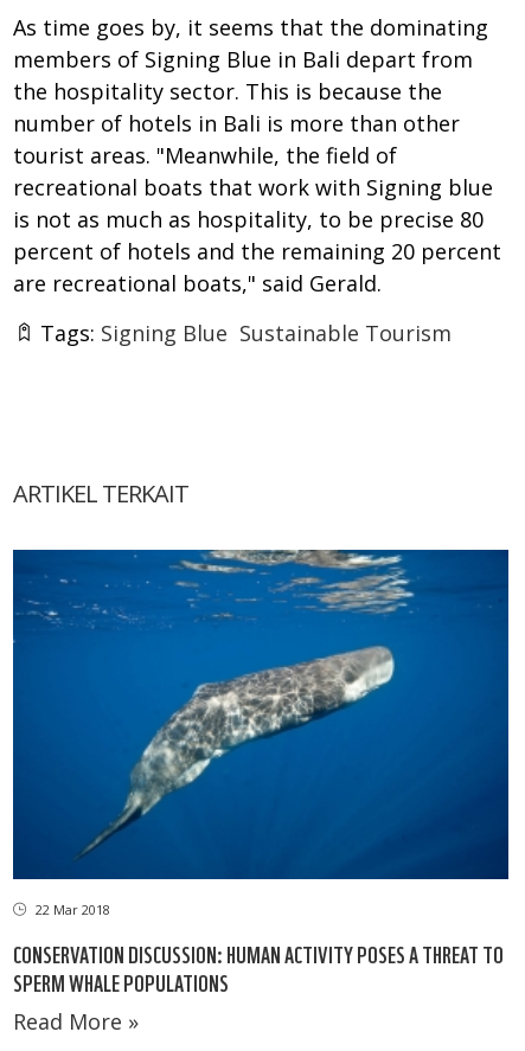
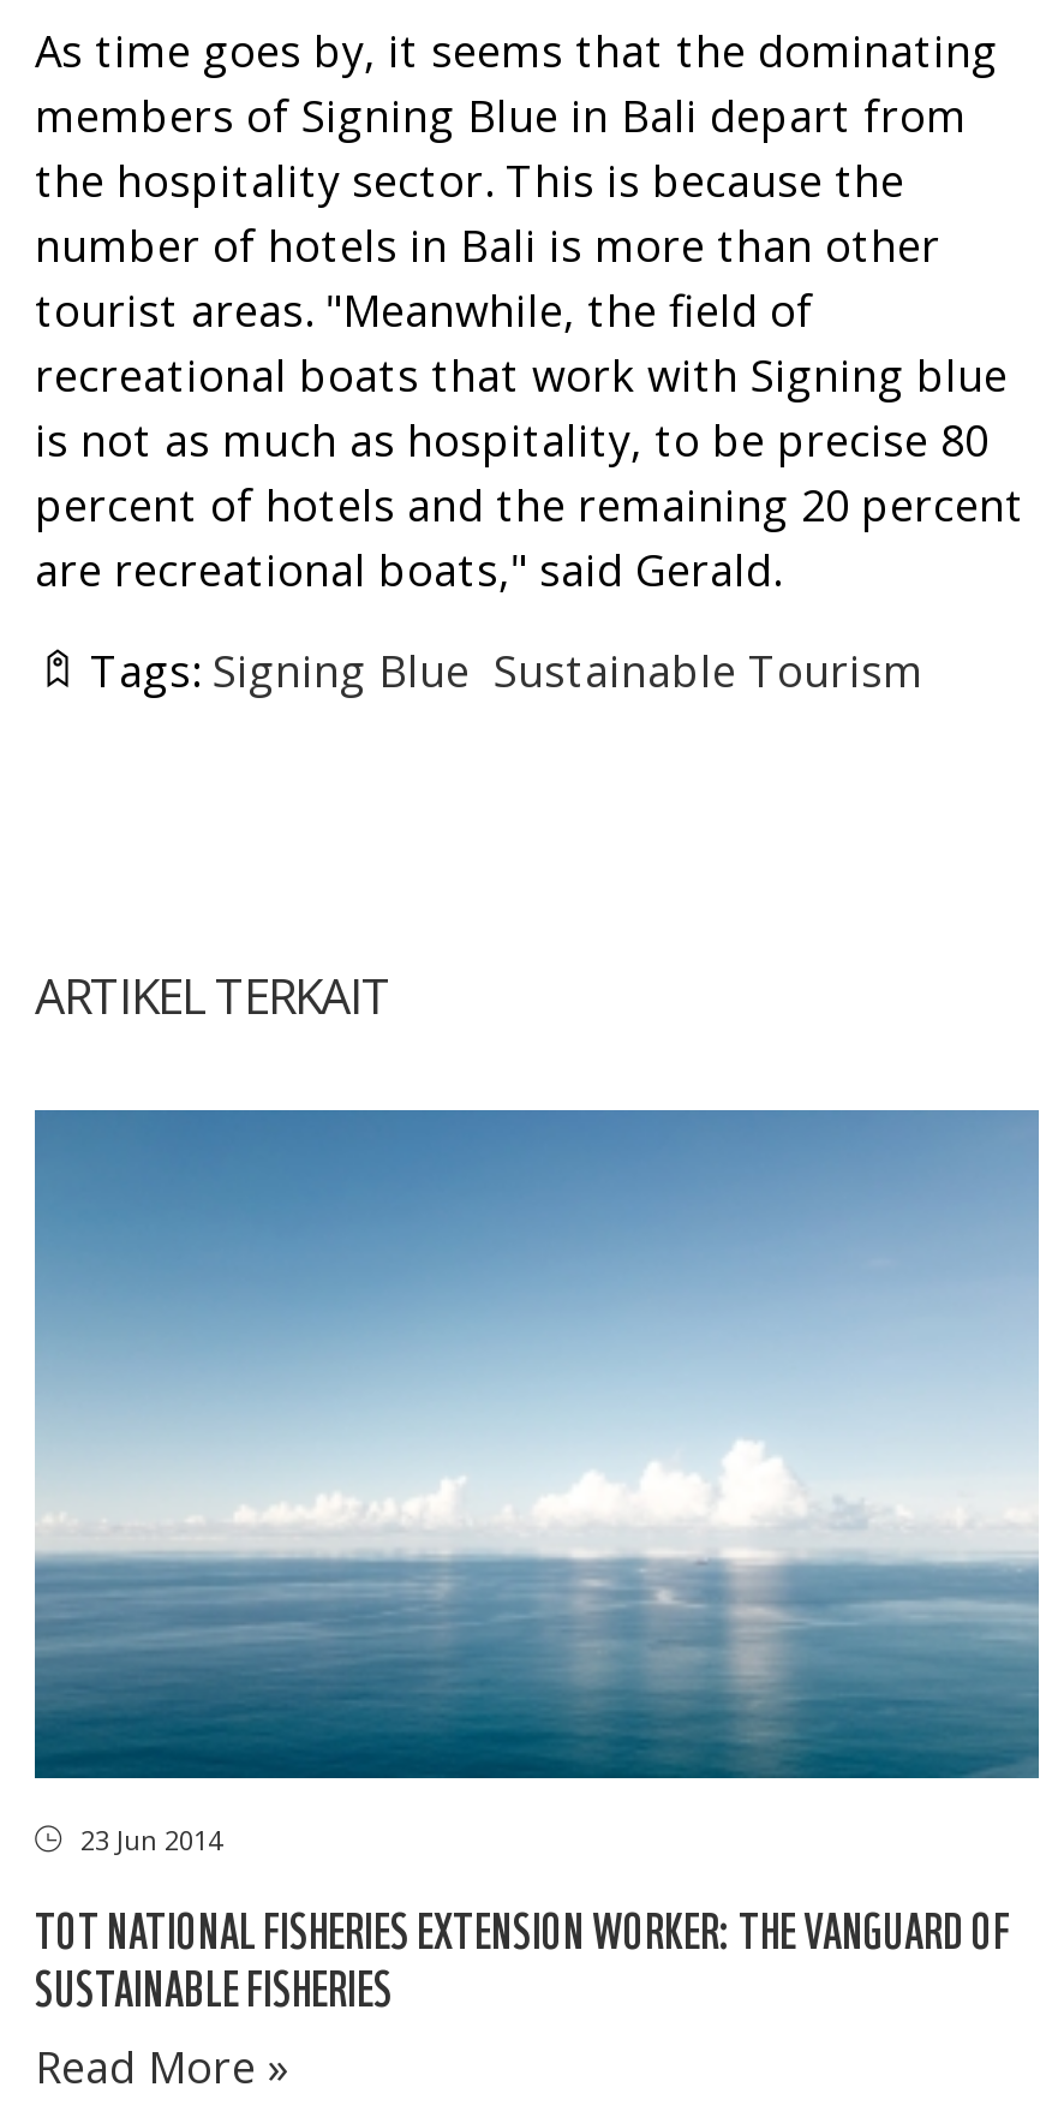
[12,549,510,919] [image] | 22 Mar 2018 -> [32,1108,1041,1858] [image] | 23 Jun 2014
[13,939,504,997] CONSERVATION DISCUSSION: HUMAN ACTIVITY POSES A THREAT TO | SPERM WHALE POPULATIONS -> [35,1899,1010,2017] TOT NATIONAL FISHERIES EXTENSION WORKER: THE VANGUARD OF | SUSTAINABLE FISHERIES

